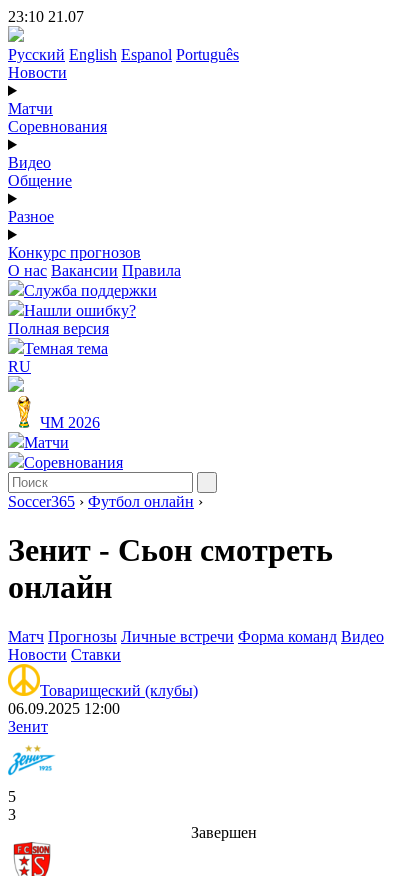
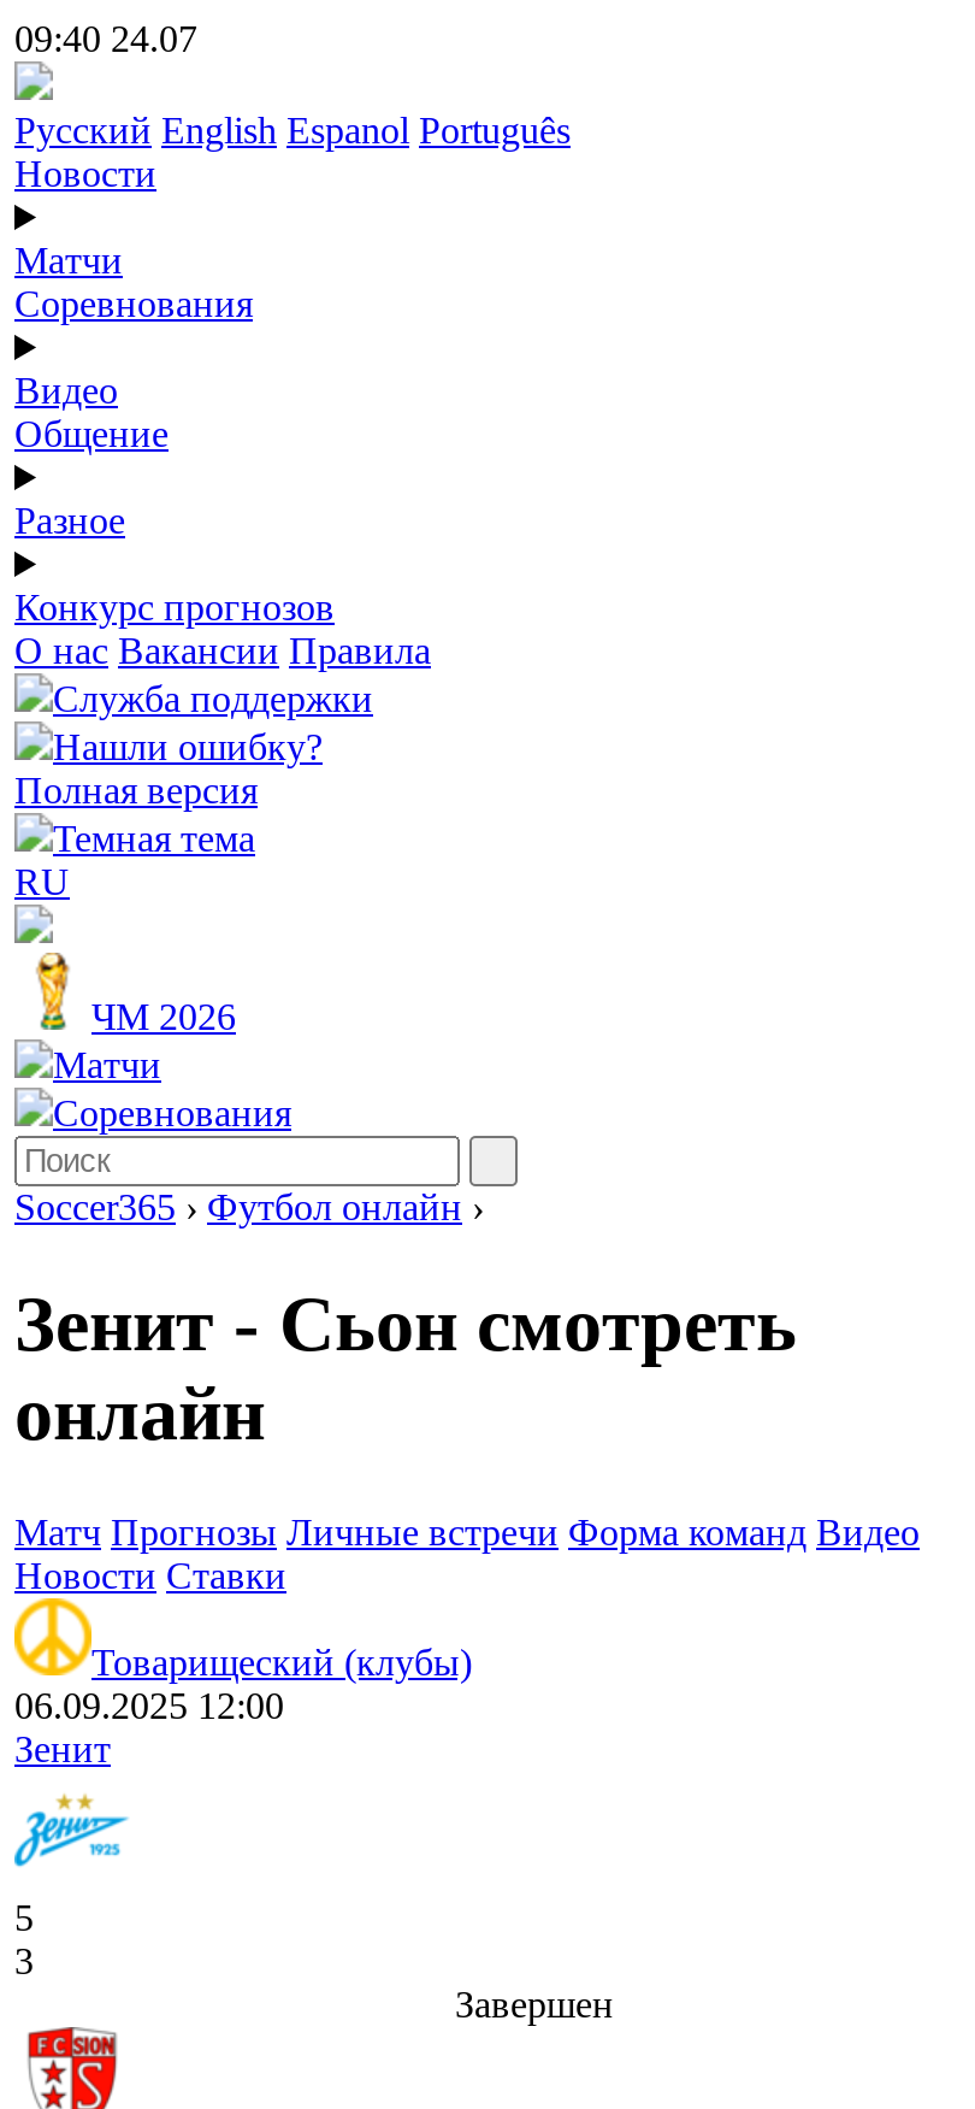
[8,8,84,25] 23:10 21.07 -> [14,18,197,59] 09:40 24.07

